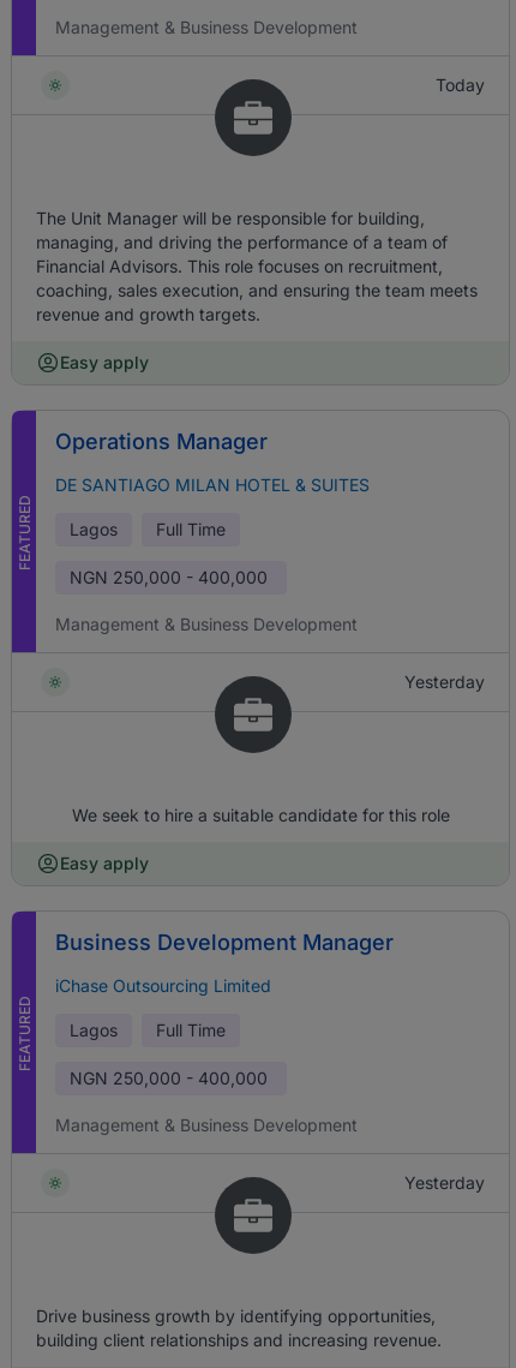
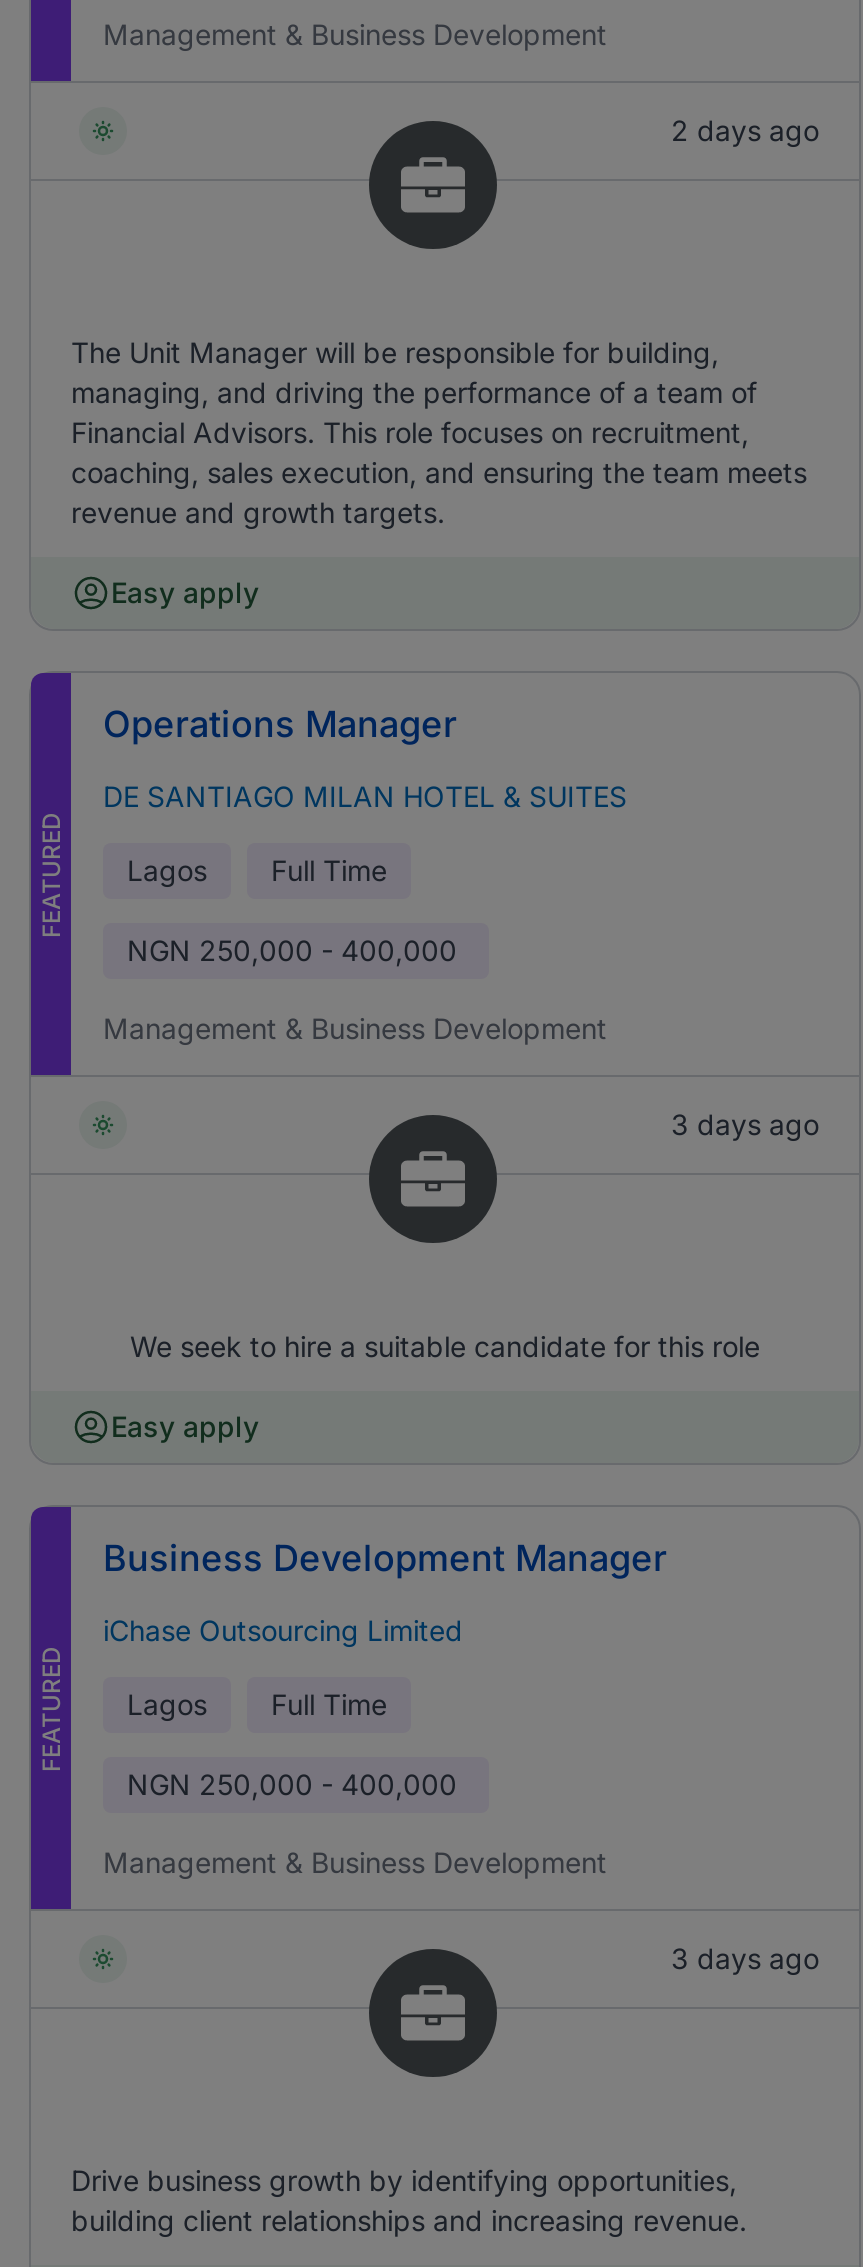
[436,74,485,95] Today -> [671,113,819,147] 2 days ago
[404,671,485,692] Yesterday -> [671,1107,819,1141] 3 days ago
[404,1172,485,1193] Yesterday -> [671,1941,819,1975] 3 days ago

